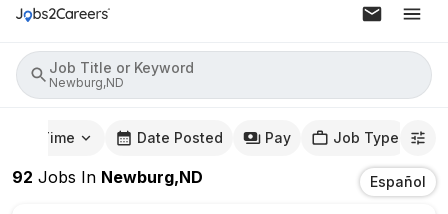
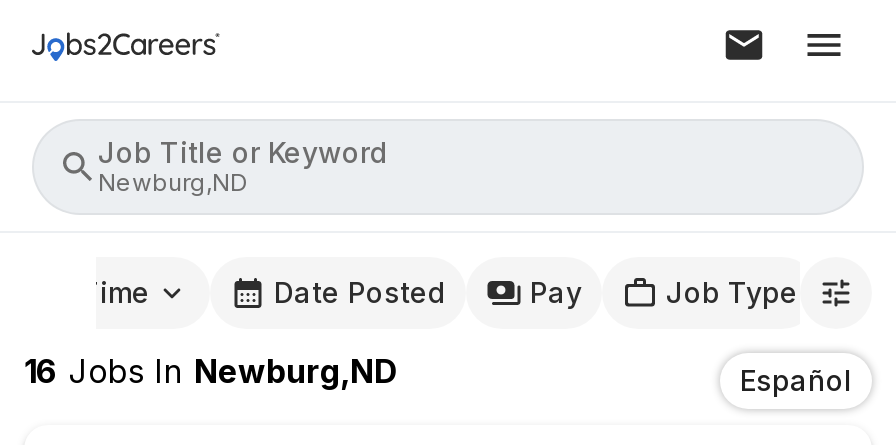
[12,167,203,187] 92 Jobs In Newburg,ND -> [24,351,398,391] 16 Jobs In Newburg,ND

